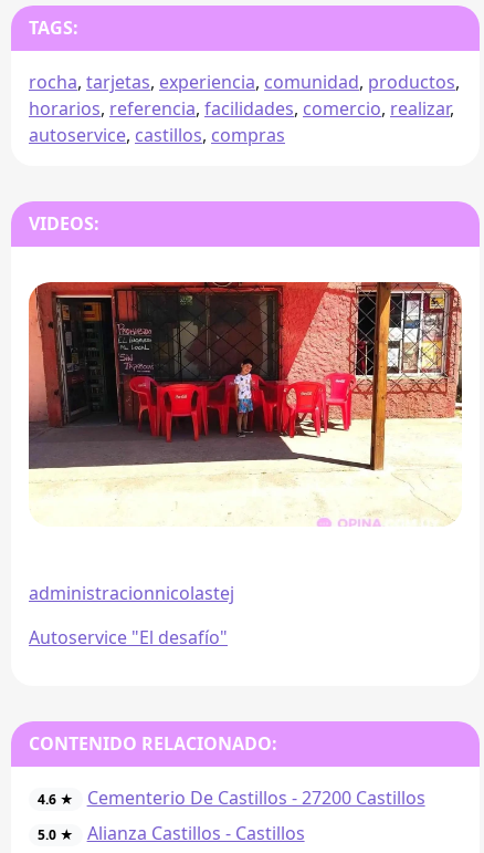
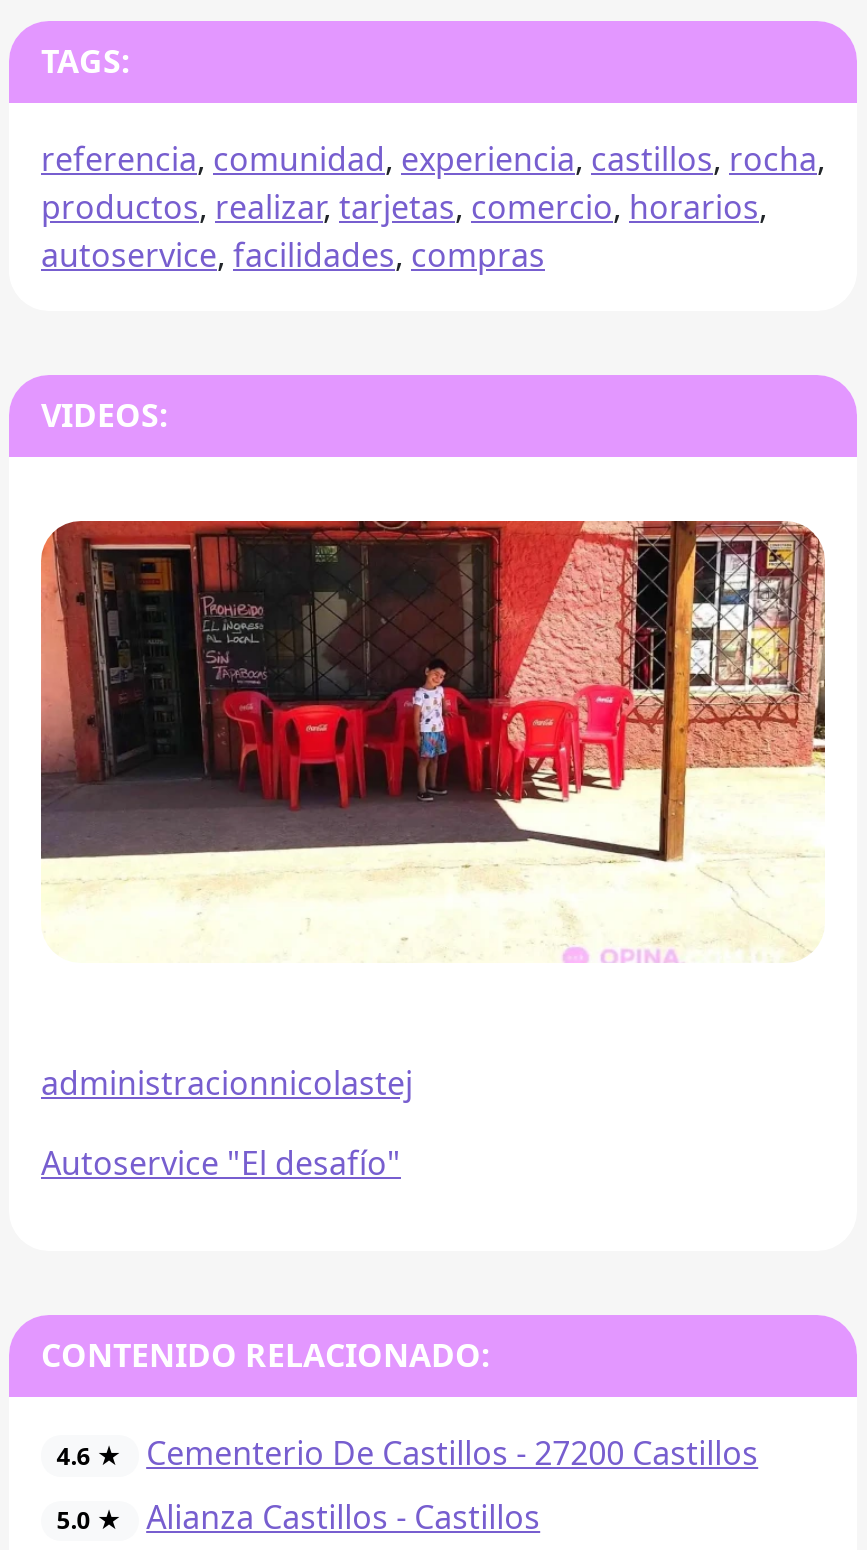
[29,70,460,94] rocha, tarjetas, experiencia, comunidad, productos, -> [41,137,825,181] referencia, comunidad, experiencia, castillos, rocha,
[29,96,454,121] horarios, referencia, facilidades, comercio, realizar, -> [41,185,767,229] productos, realizar, tarjetas, comercio, horarios,
[29,123,285,147] autoservice, castillos, compras -> [41,233,545,277] autoservice, facilidades, compras

